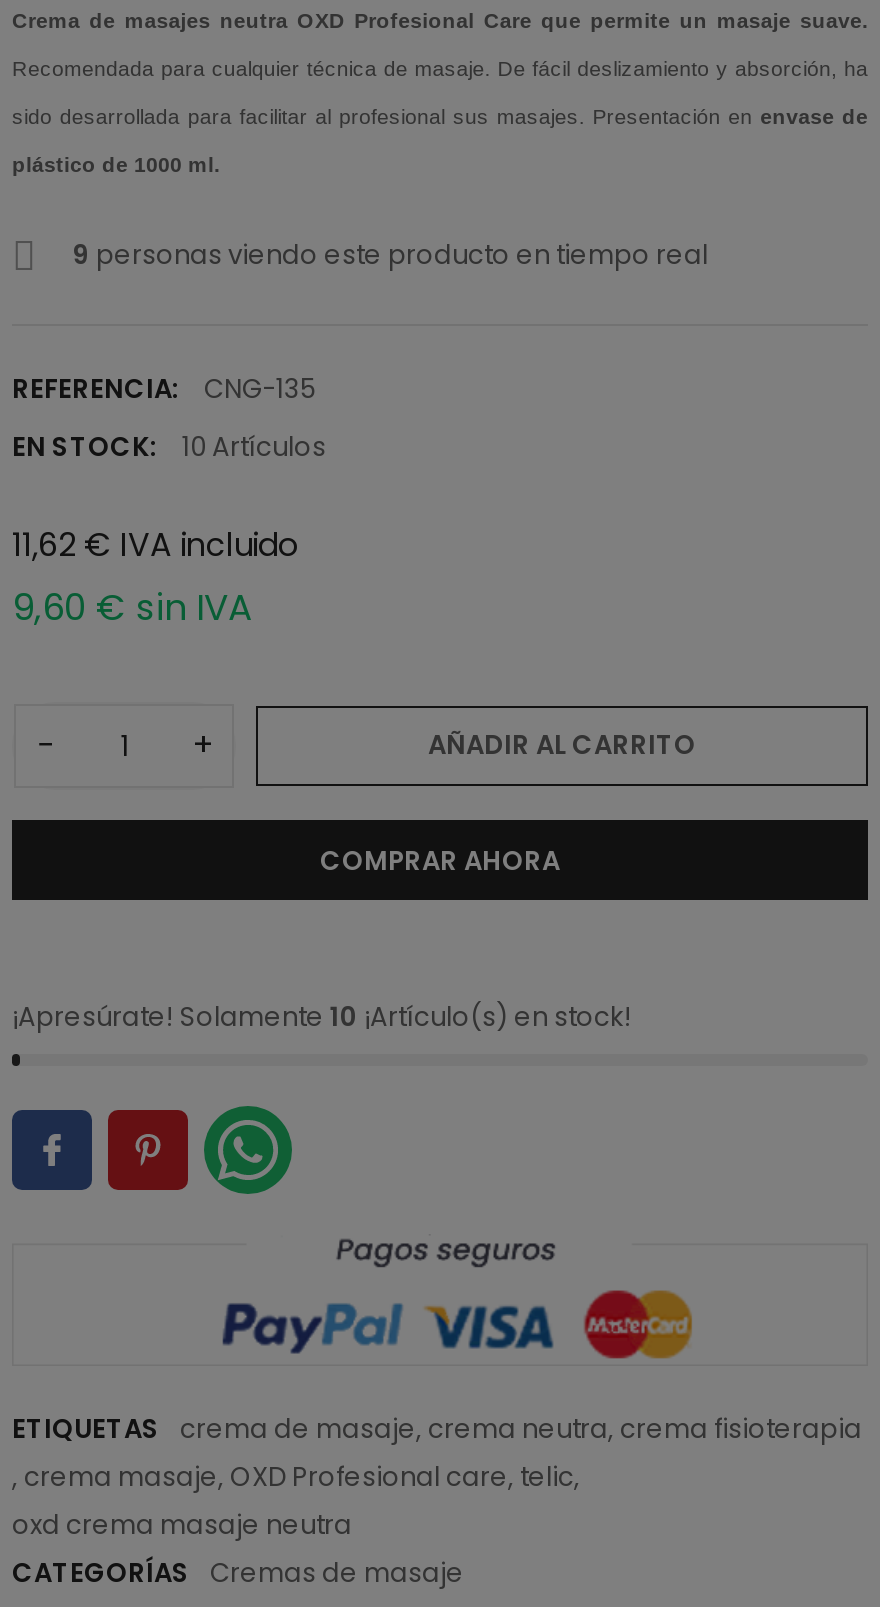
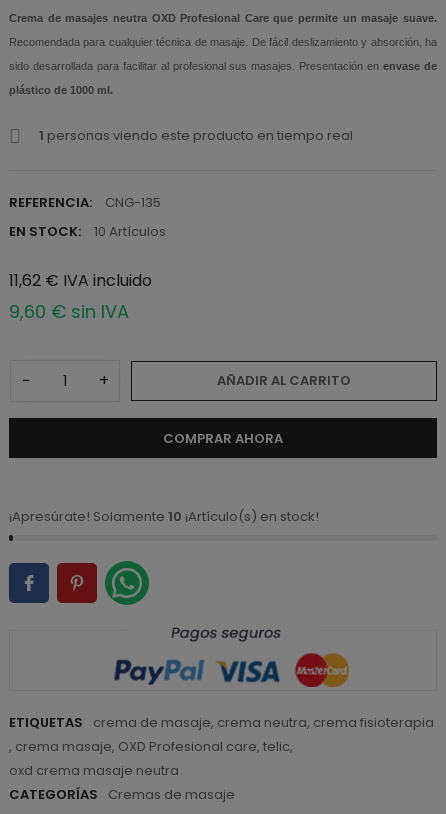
[72,236,708,274] 9 personas viendo este producto en tiempo real -> [39,126,353,145] 1 personas viendo este producto en tiempo real

